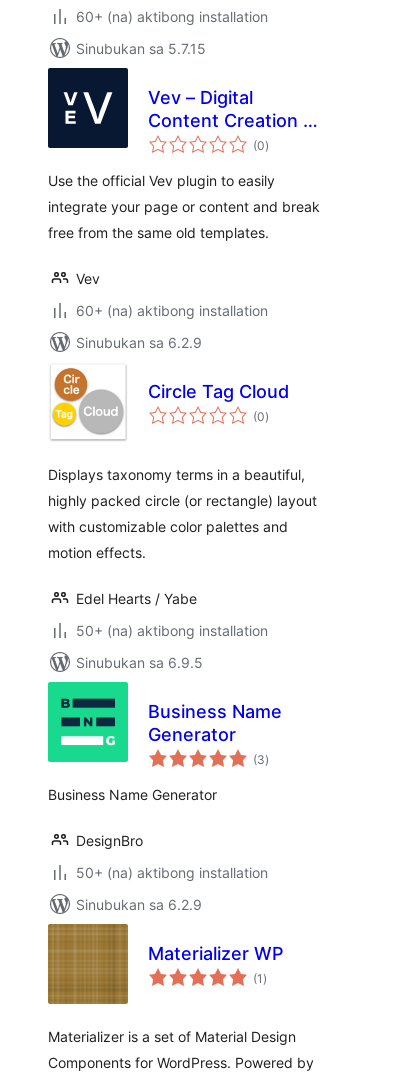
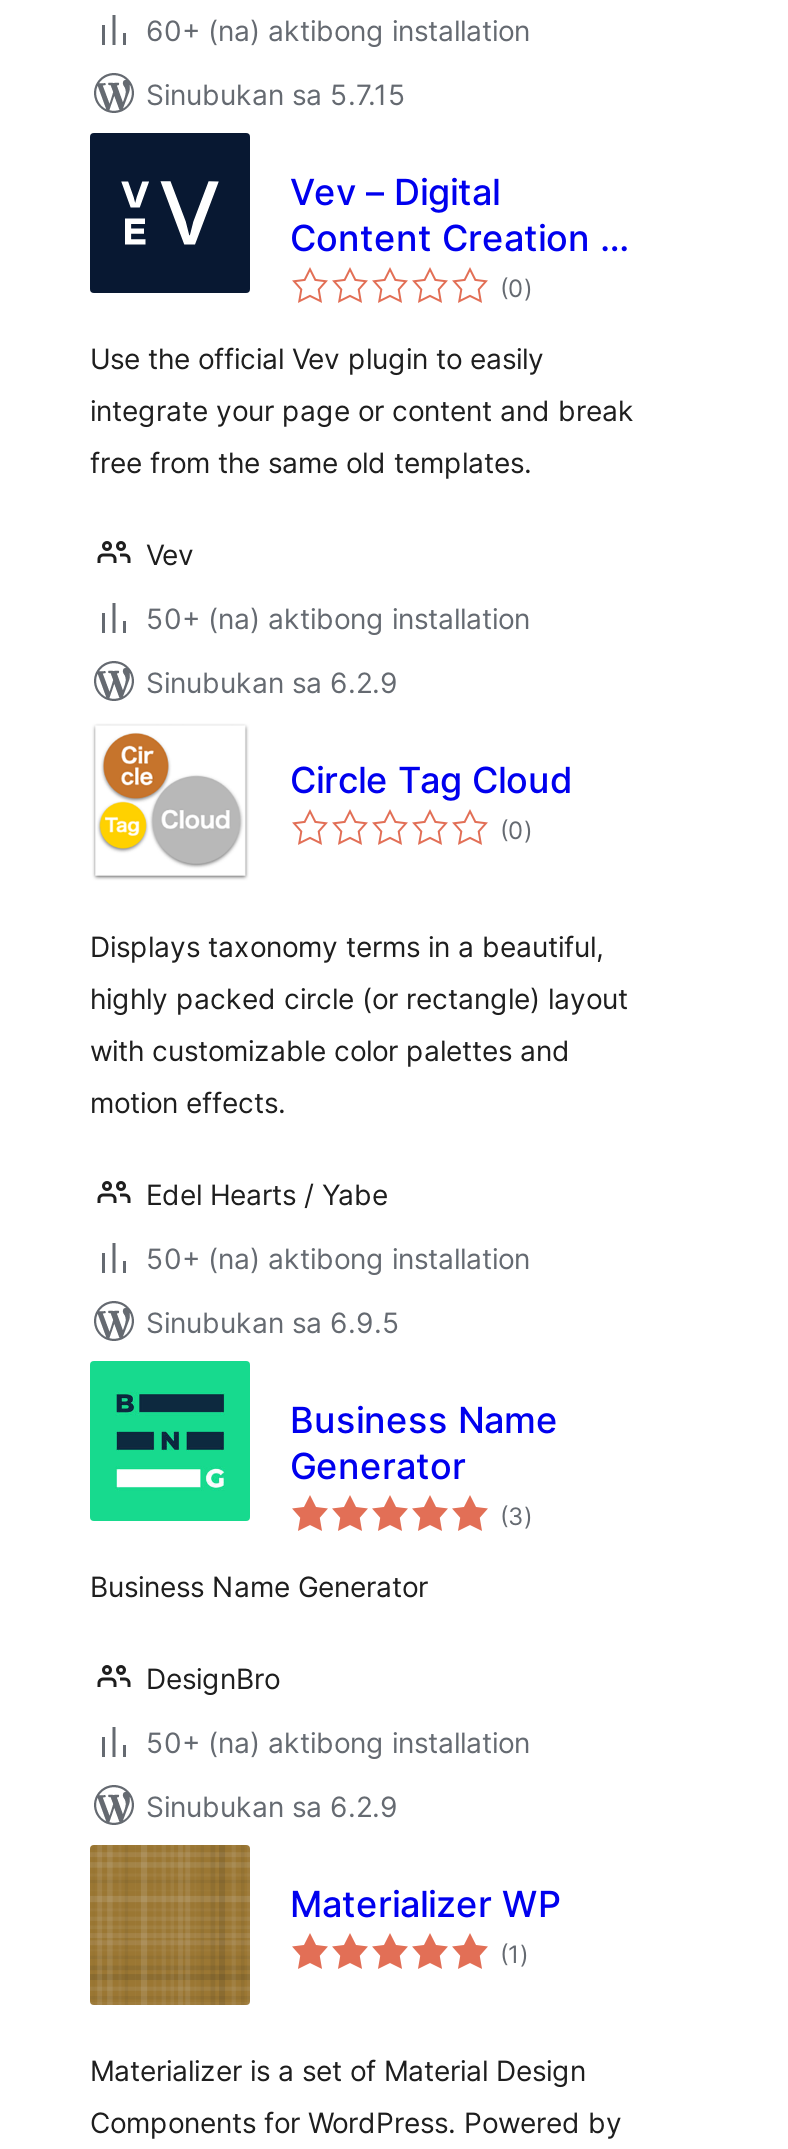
[76,302,268,319] 60+ (na) aktibong installation -> [146,601,530,635] 50+ (na) aktibong installation

